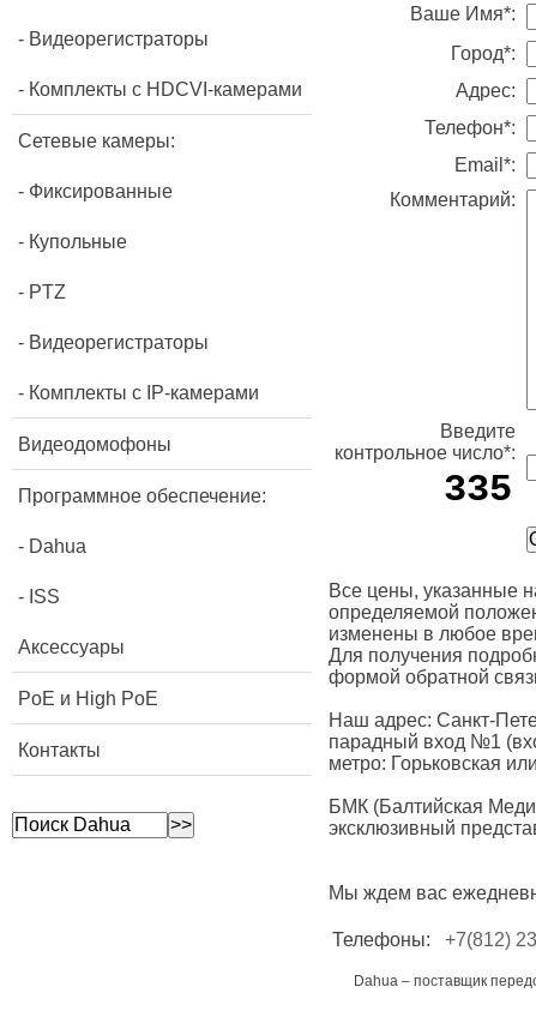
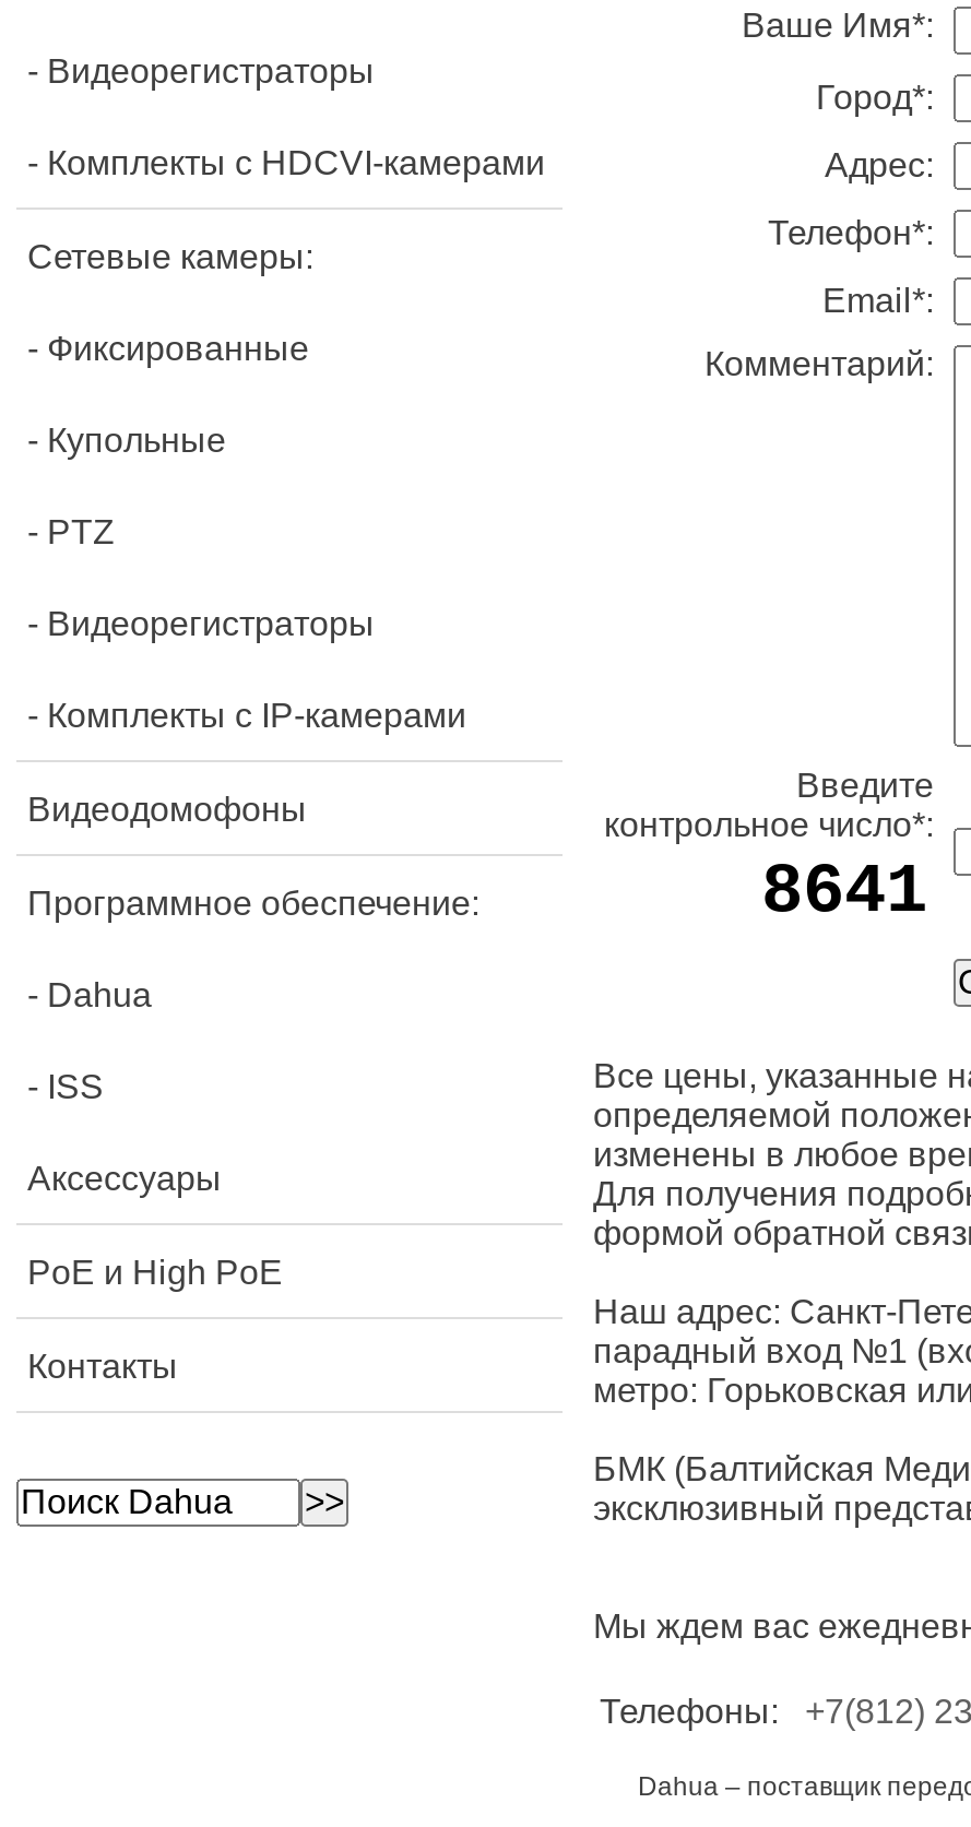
[444,468,512,512] 335 -> [761,852,927,933] 8641

